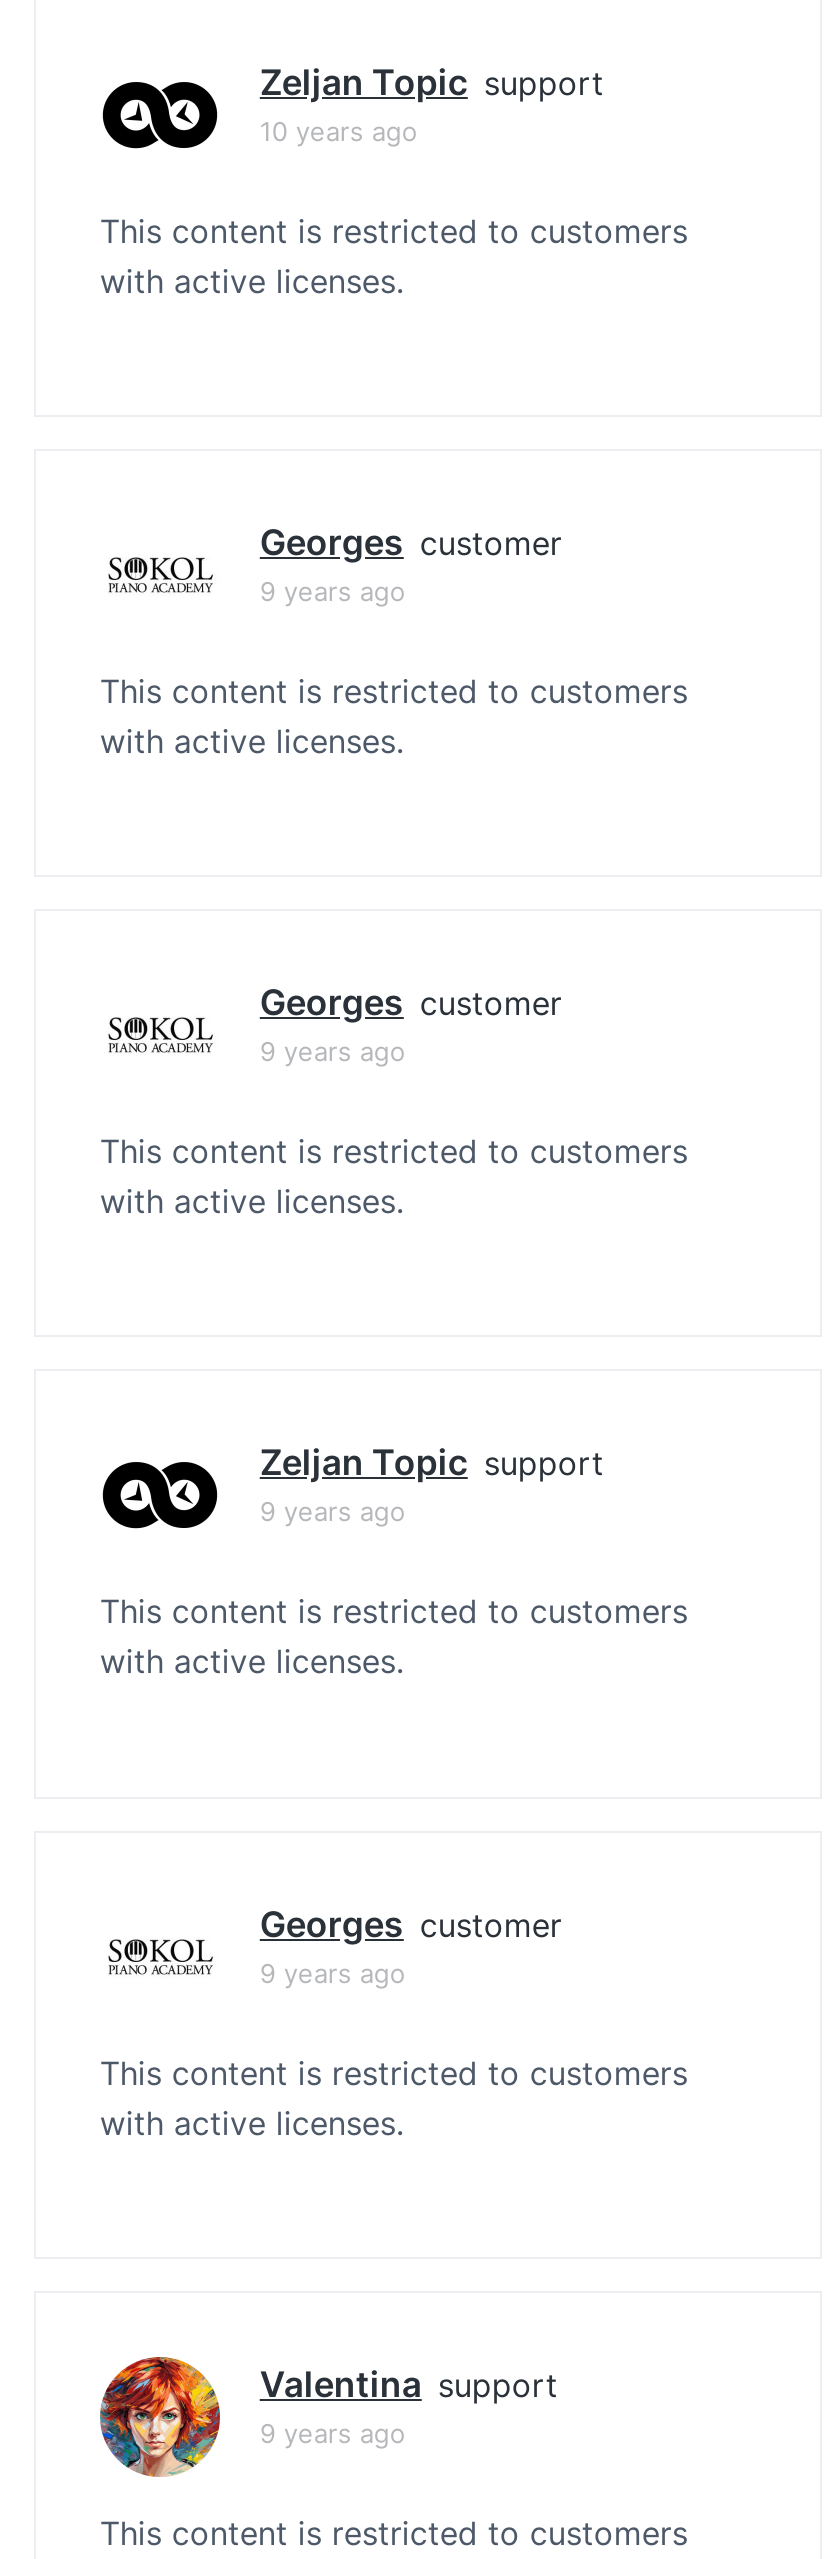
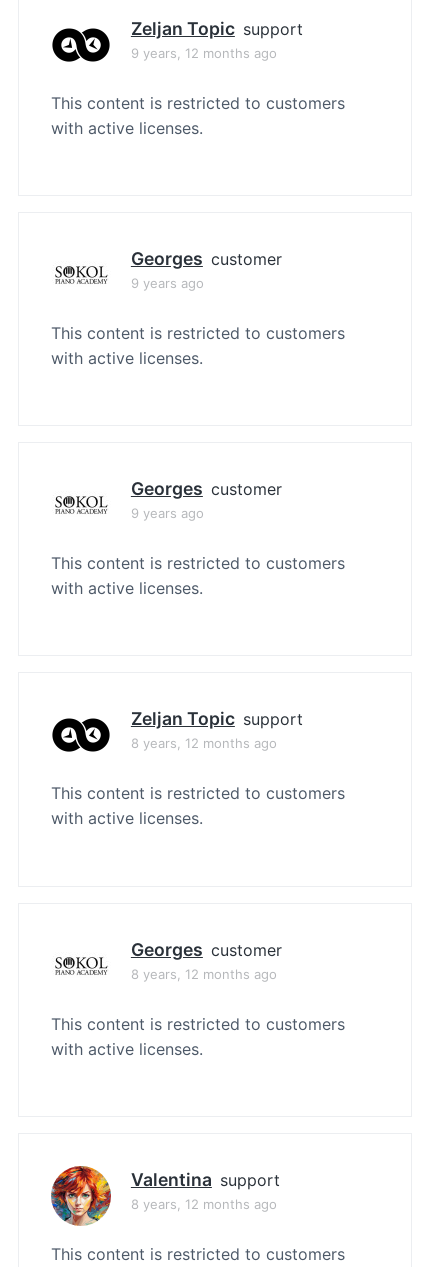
[260,115,418,147] 10 years ago -> [131,45,277,61] 9 years, 12 months ago
[260,1496,406,1528] 9 years ago -> [131,735,277,751] 8 years, 12 months ago
[260,1956,406,1988] 9 years ago -> [131,965,277,981] 8 years, 12 months ago
[260,2416,406,2448] 9 years ago -> [131,1196,277,1212] 8 years, 12 months ago

